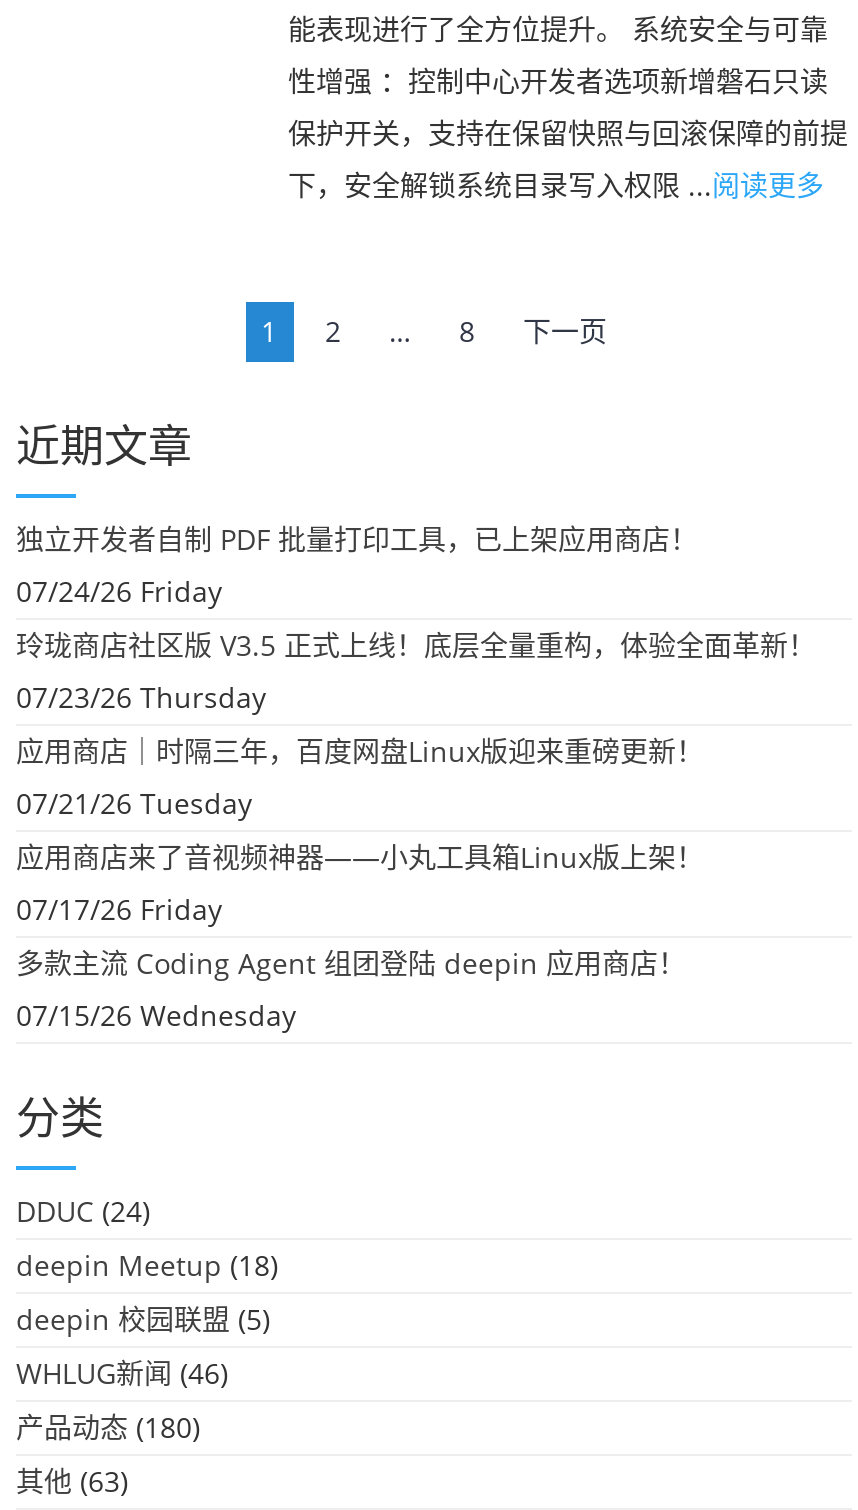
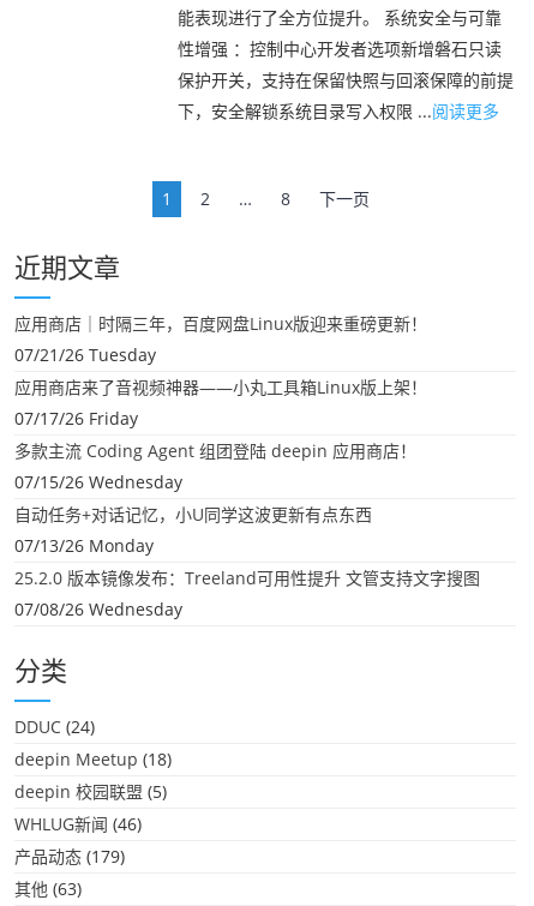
[16,519,816,715] 独立开发者自制 PDF 批量打印工具，已上架应用商店！ | 07/24/26 Friday | 玲珑商店社区版 V3.5 正式上线！底层全量重构，体验全面革新！ | 07/23/26 Thursday -> none
moved [16,731,704,1033] -> [14,311,427,493]: 应用商店｜时隔三年，百度网盘Linux版迎来重磅更新！ | 07/21/26 Tuesday | 应用商店来了音视频神器——小丸工具箱Linux版上架！ | 07/17/26 Friday | 多款主流 Coding Agent 组团登陆 deepin 应用商店！ | 07/15/26 Wednesday
none -> [14,502,480,620] 自动任务+对话记忆，小U同学这波更新有点东西 | 07/13/26 Monday | 25.2.0 版本镜像发布：Treeland可用性提升 文管支持文字搜图 | 07/08/26 Wednesday
[16,1407,200,1445] 产品动态(180) -> [14,844,125,867] 产品动态(179)

